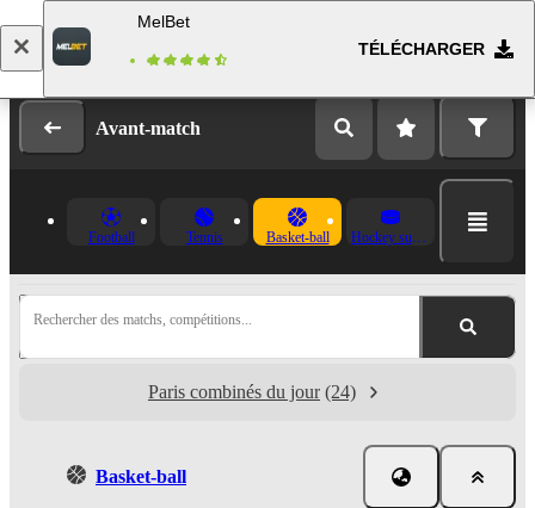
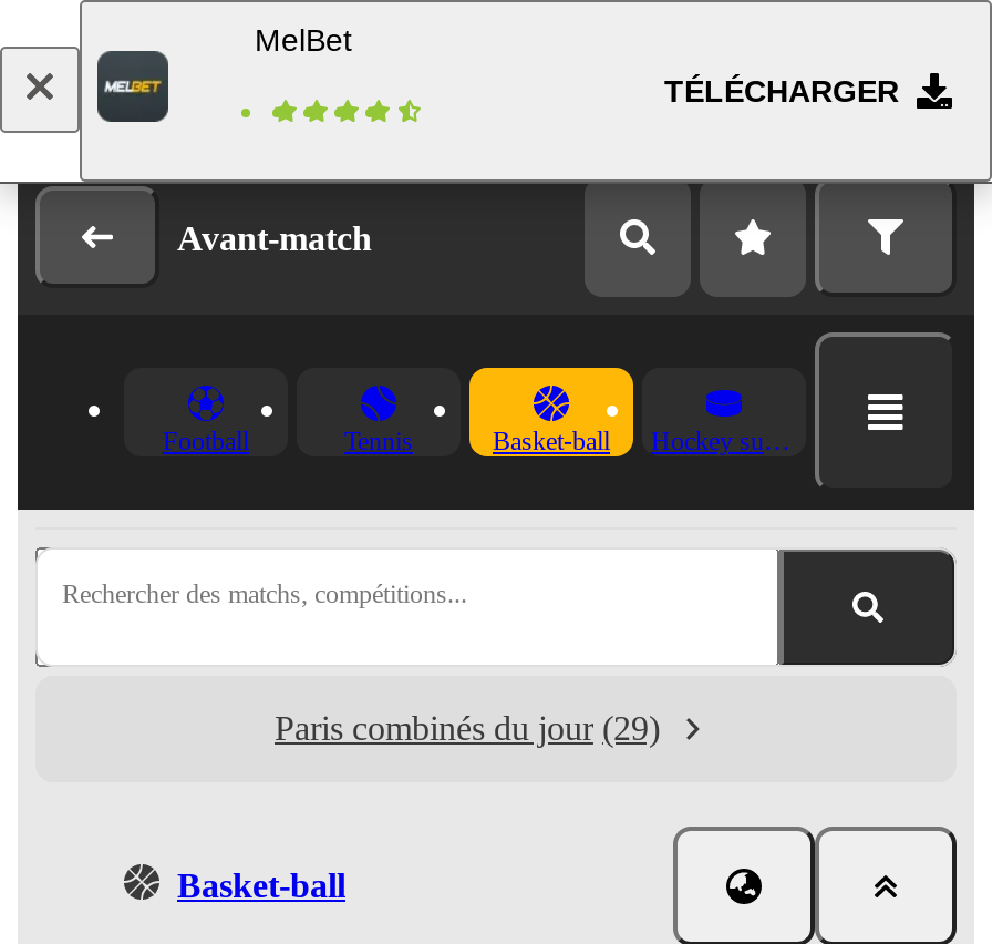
[148,382,356,402] Paris combinés du jour (24) -> [275,709,660,747] Paris combinés du jour (29)

